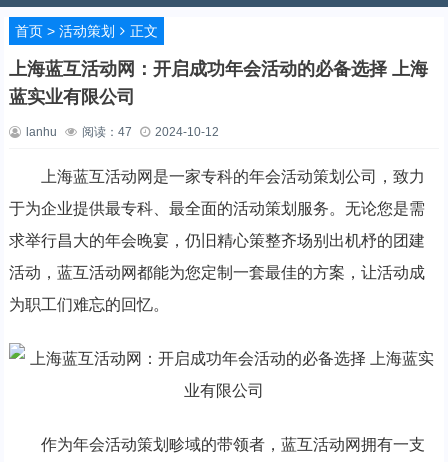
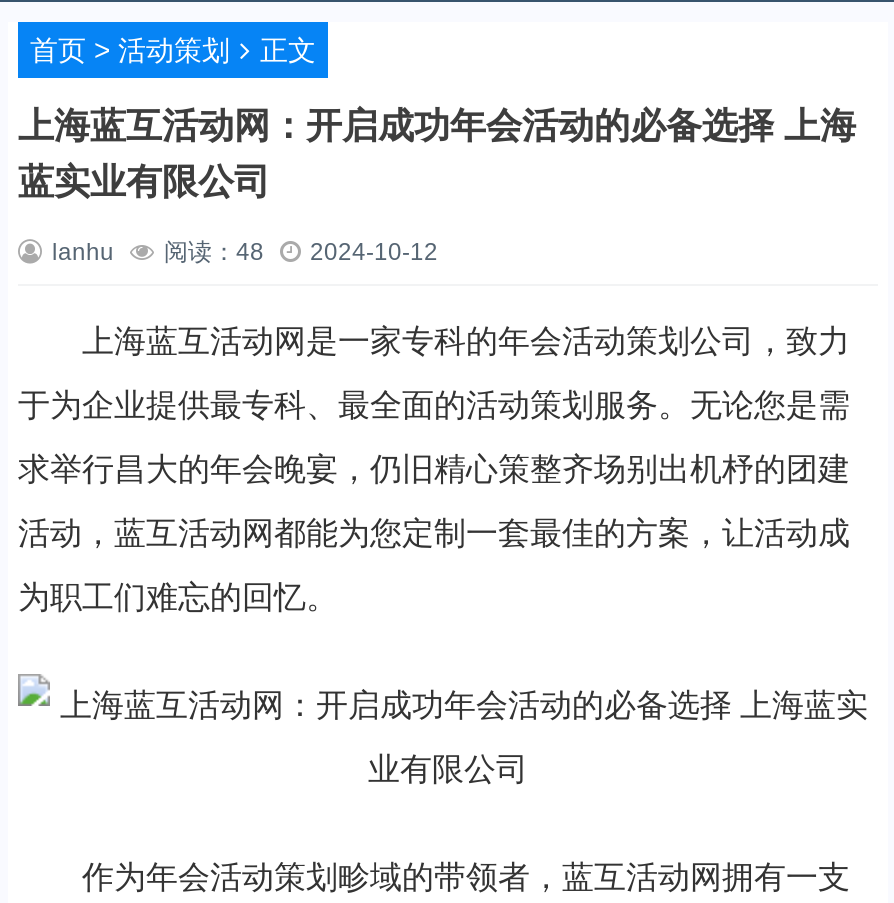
[26,125,219,139] lanhu 阅读：47 2024-10-12 -> [52,238,438,266] lanhu 阅读：48 2024-10-12

